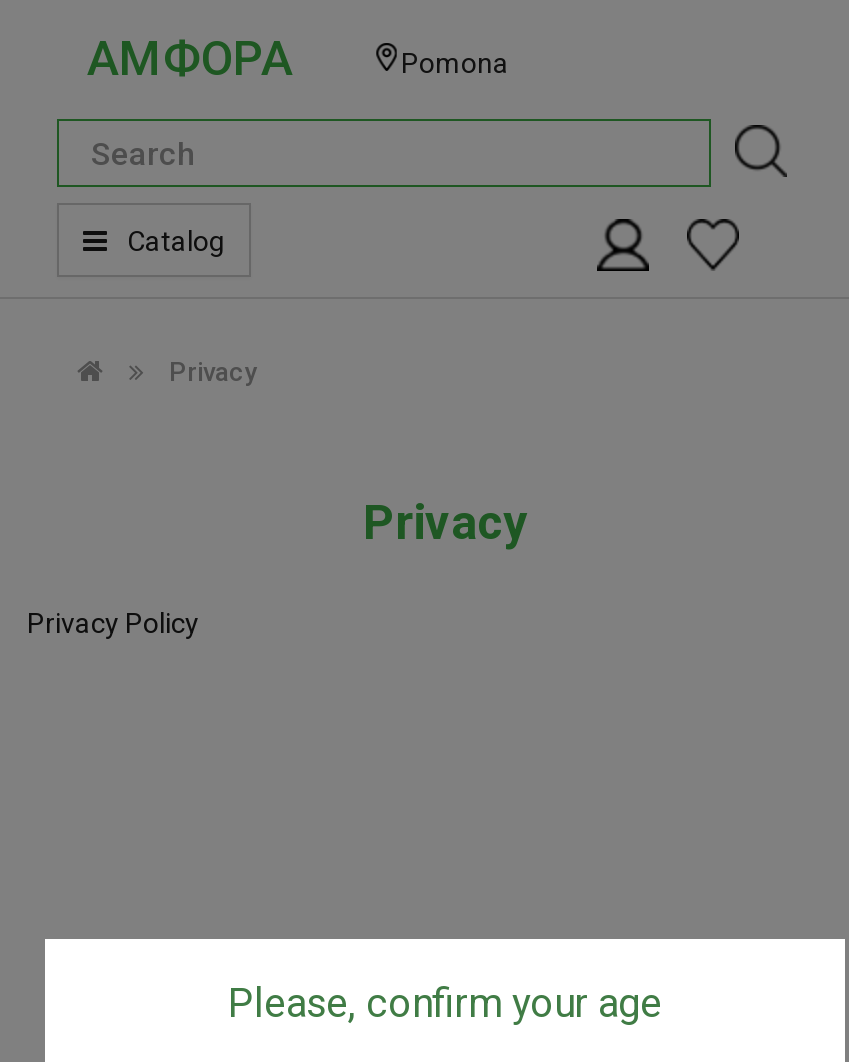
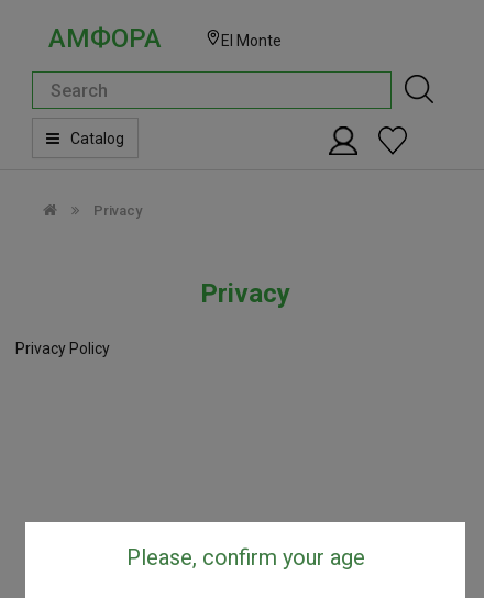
[401,47,509,79] Pomona -> [221,32,282,49] El Monte

